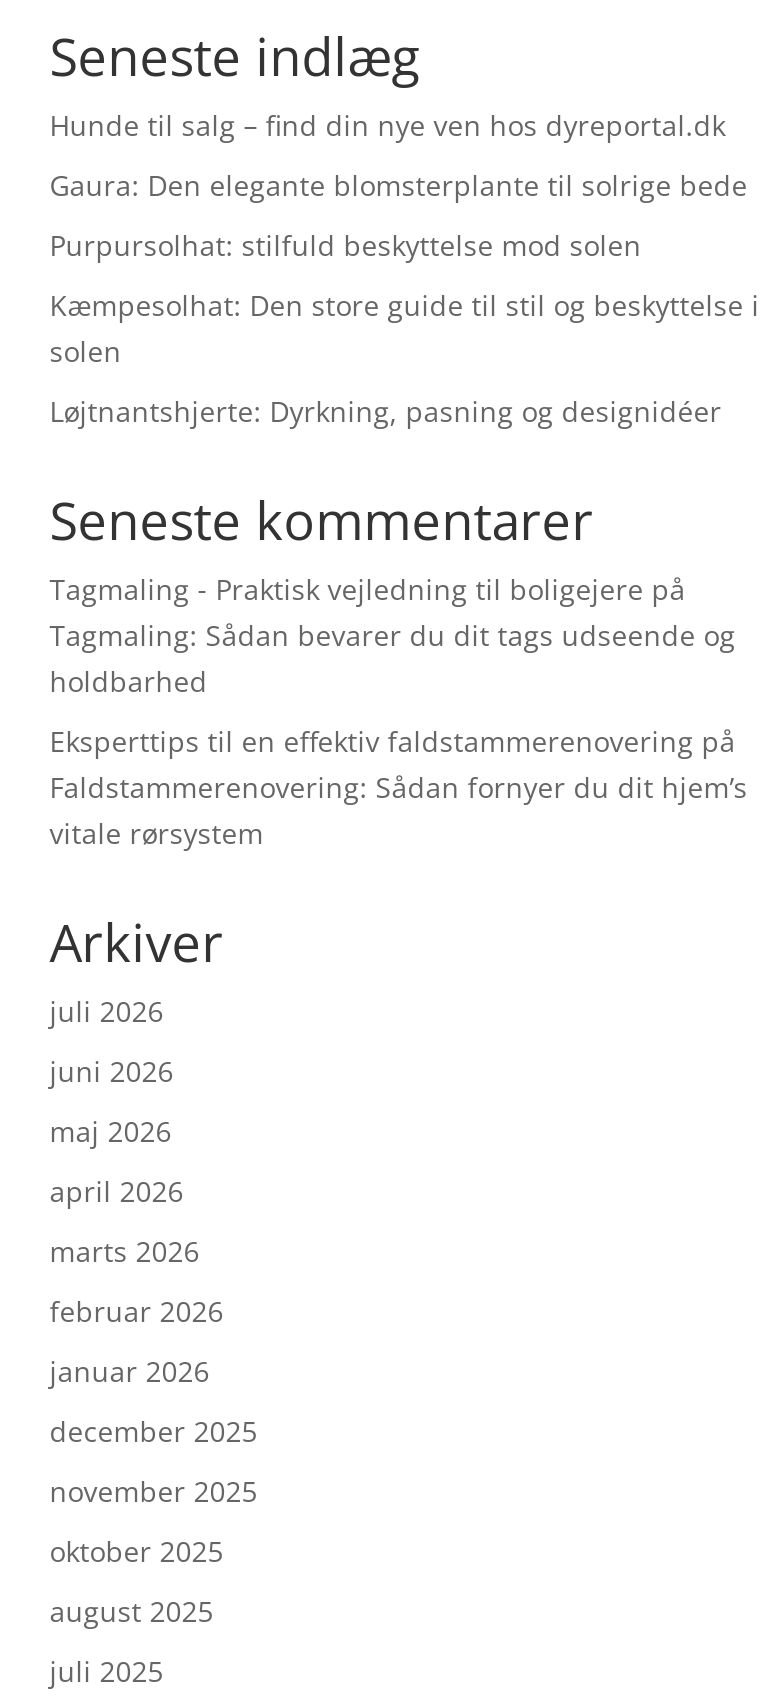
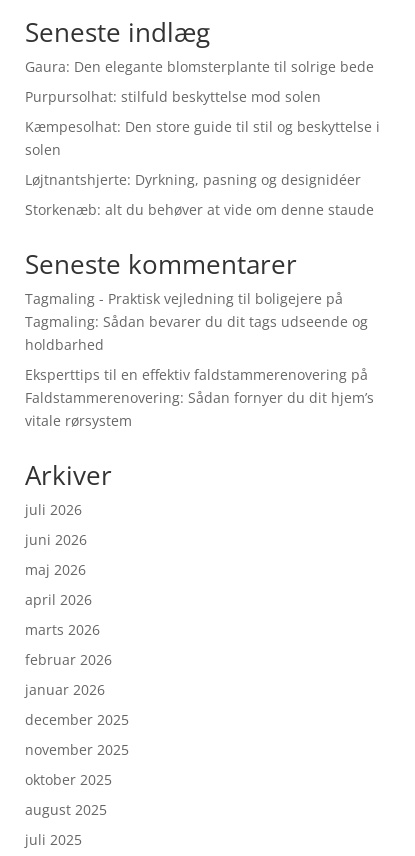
[50,105,726,143] Hunde til salg – find din nye ven hos dyreportal.dk -> none
moved [50,165,760,429] -> [25,57,380,189]: Gaura: Den elegante blomsterplante til solrige bede | Purpursolhat: stilfuld beskyttelse mod solen | Kæmpesolhat: Den store guide til stil og beskyttelse i | solen | Løjtnantshjerte: Dyrkning, pasning og designidéer
none -> [25,200,374,219] Storkenæb: alt du behøver at vide om denne staude

